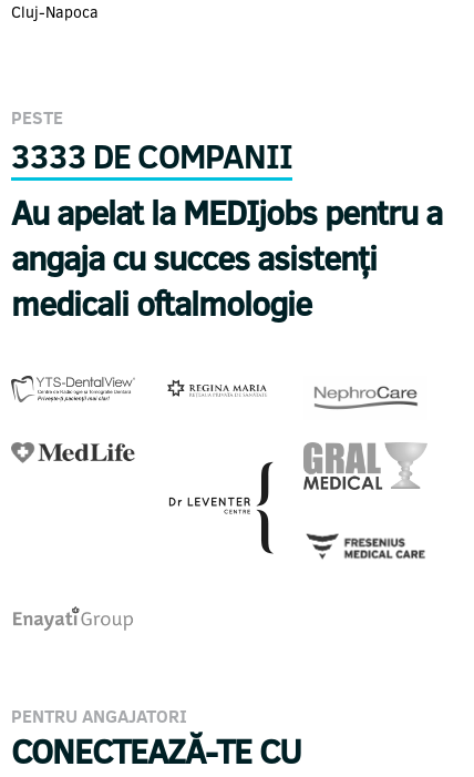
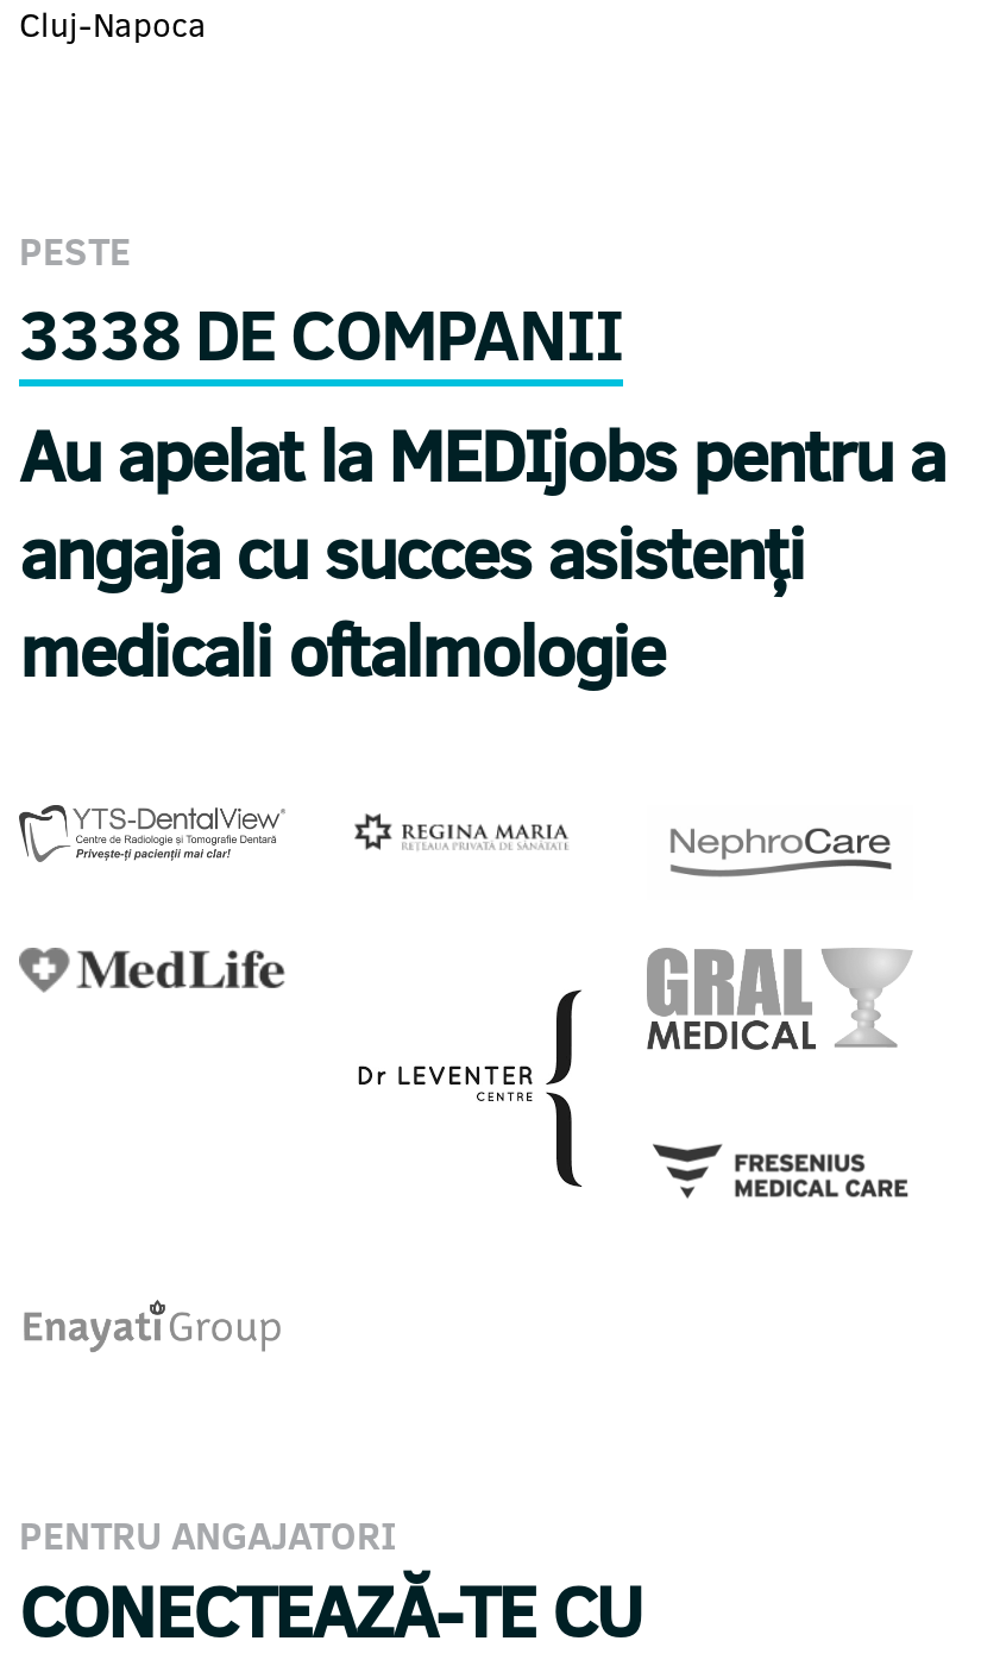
[11,144,292,177] 3333 DE COMPANII -> [19,308,623,379] 3338 DE COMPANII

